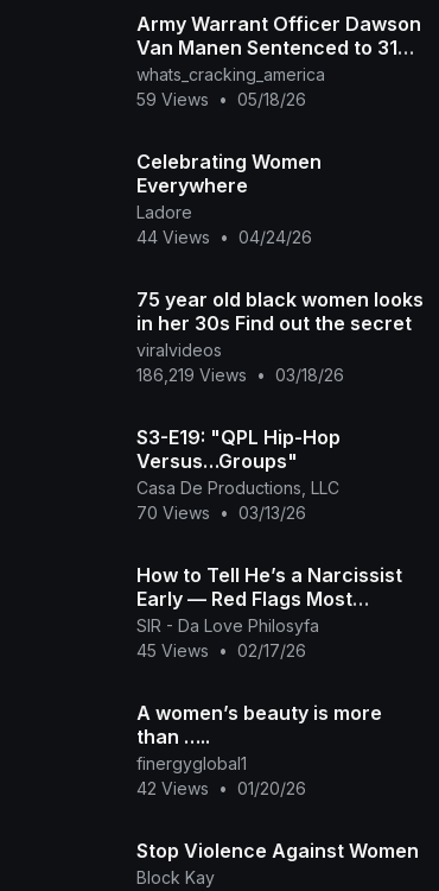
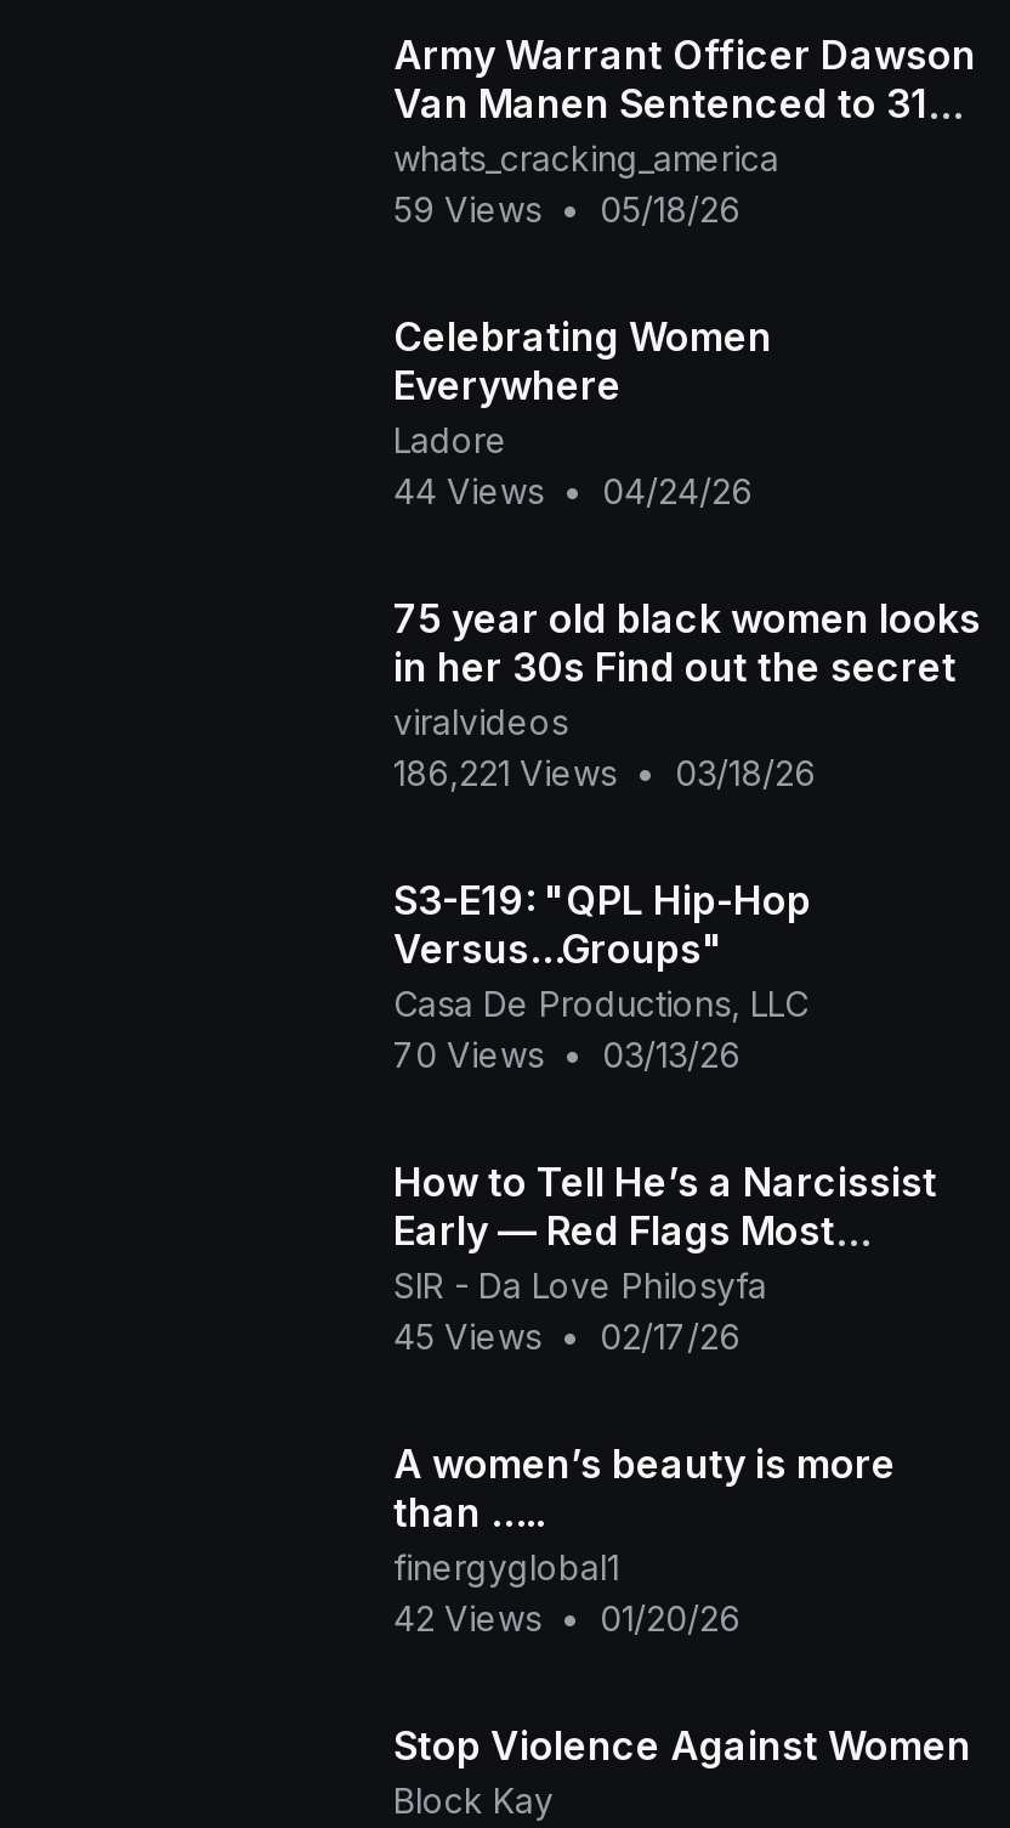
[136,365,343,385] 186,219 Views • 03/18/26 -> [393,753,816,794] 186,221 Views • 03/18/26

